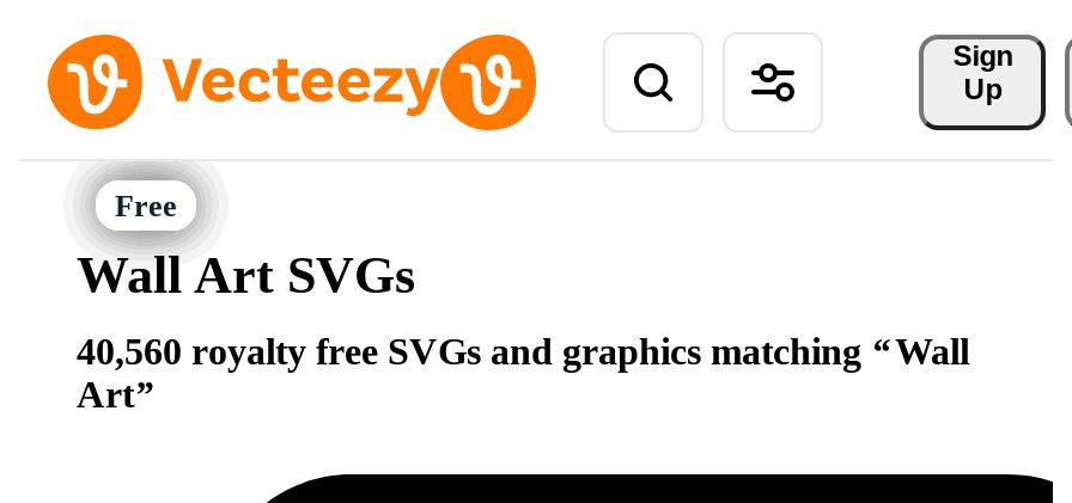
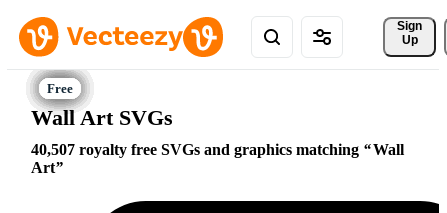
[77,332,969,373] 40,560 royalty free SVGs and graphics matching Wall -> [31,141,404,158] 40,507 royalty free SVGs and graphics matching Wall

